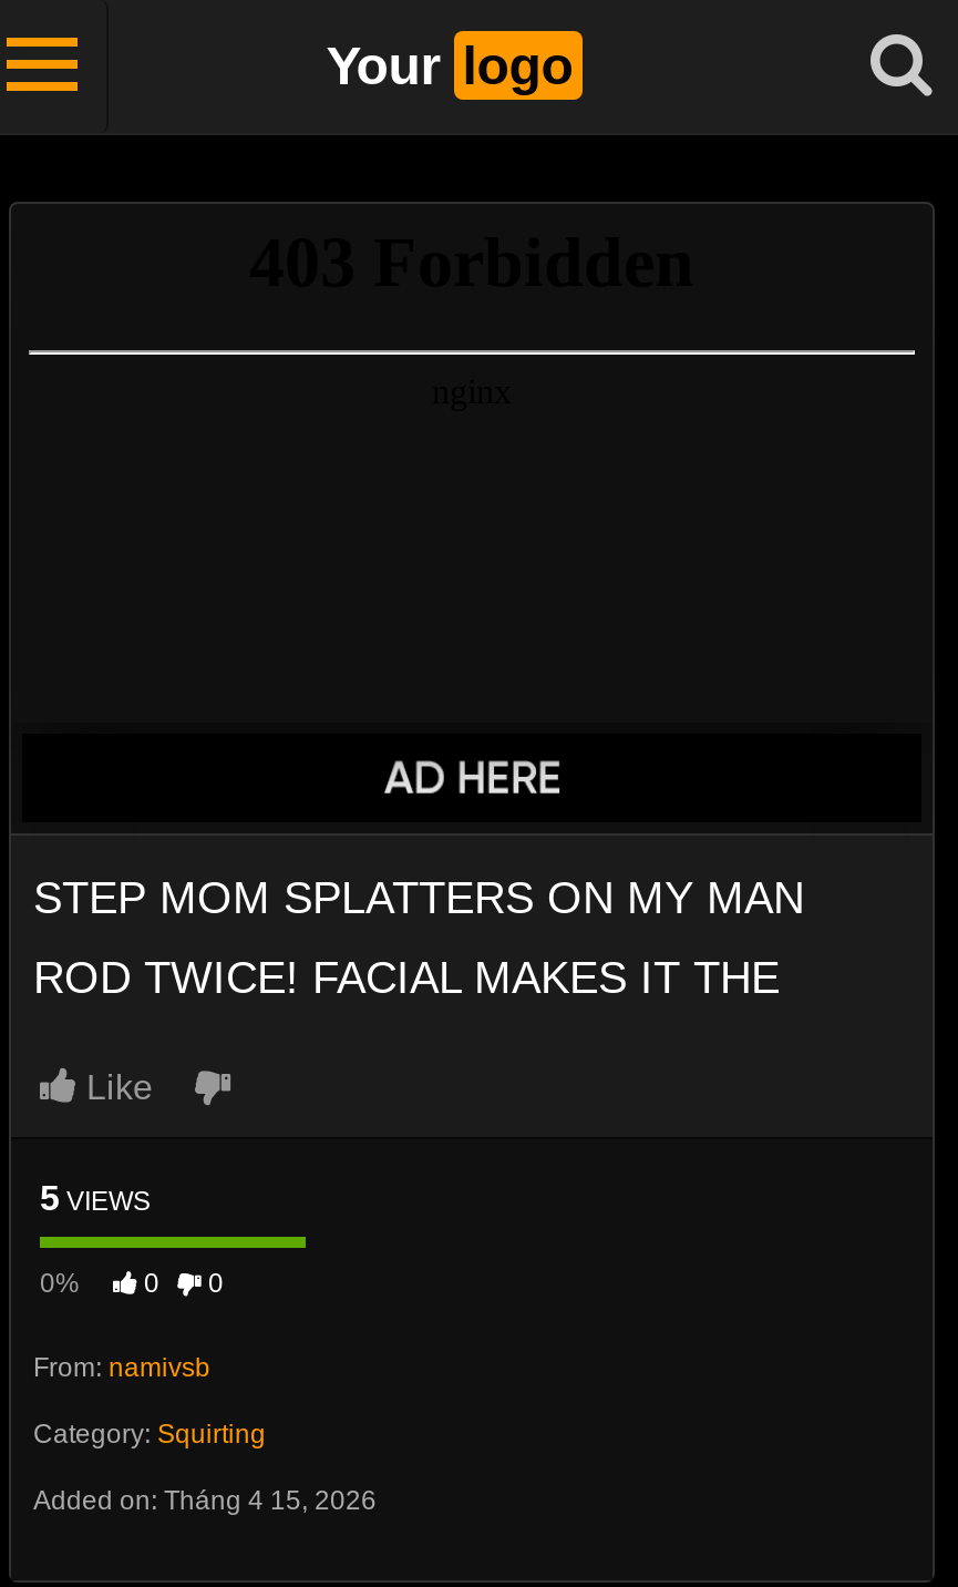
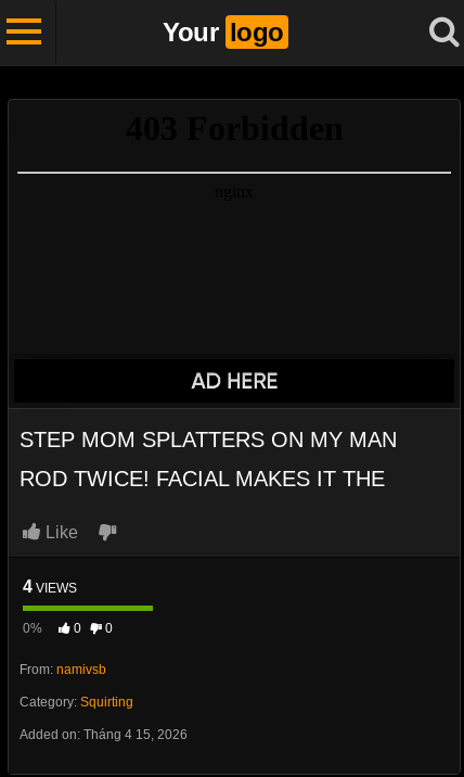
[40,1179,151,1217] 5 VIEWS -> [23,577,77,596] 4 VIEWS

